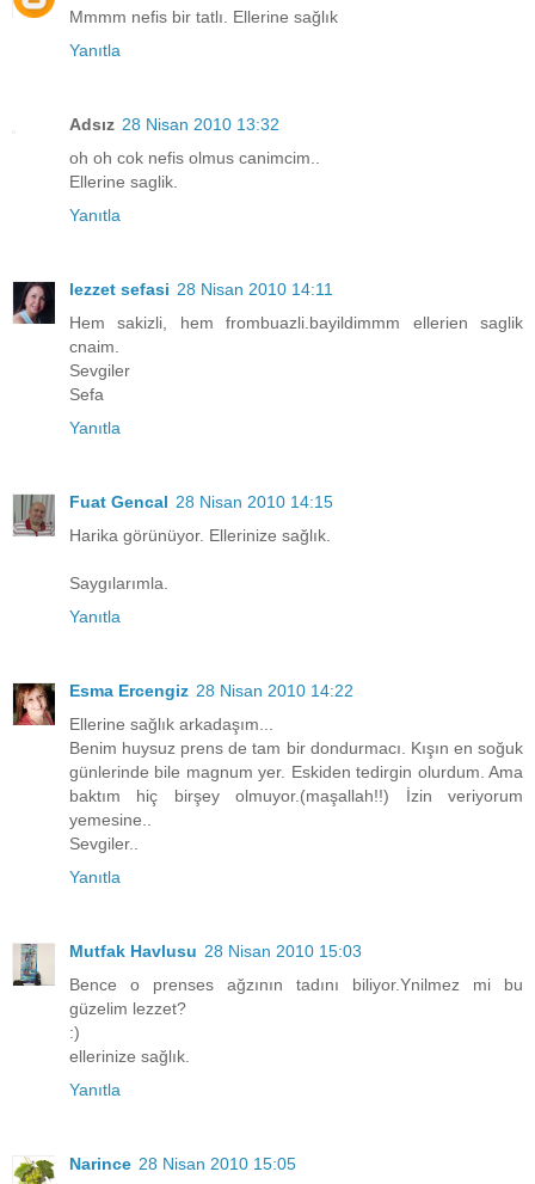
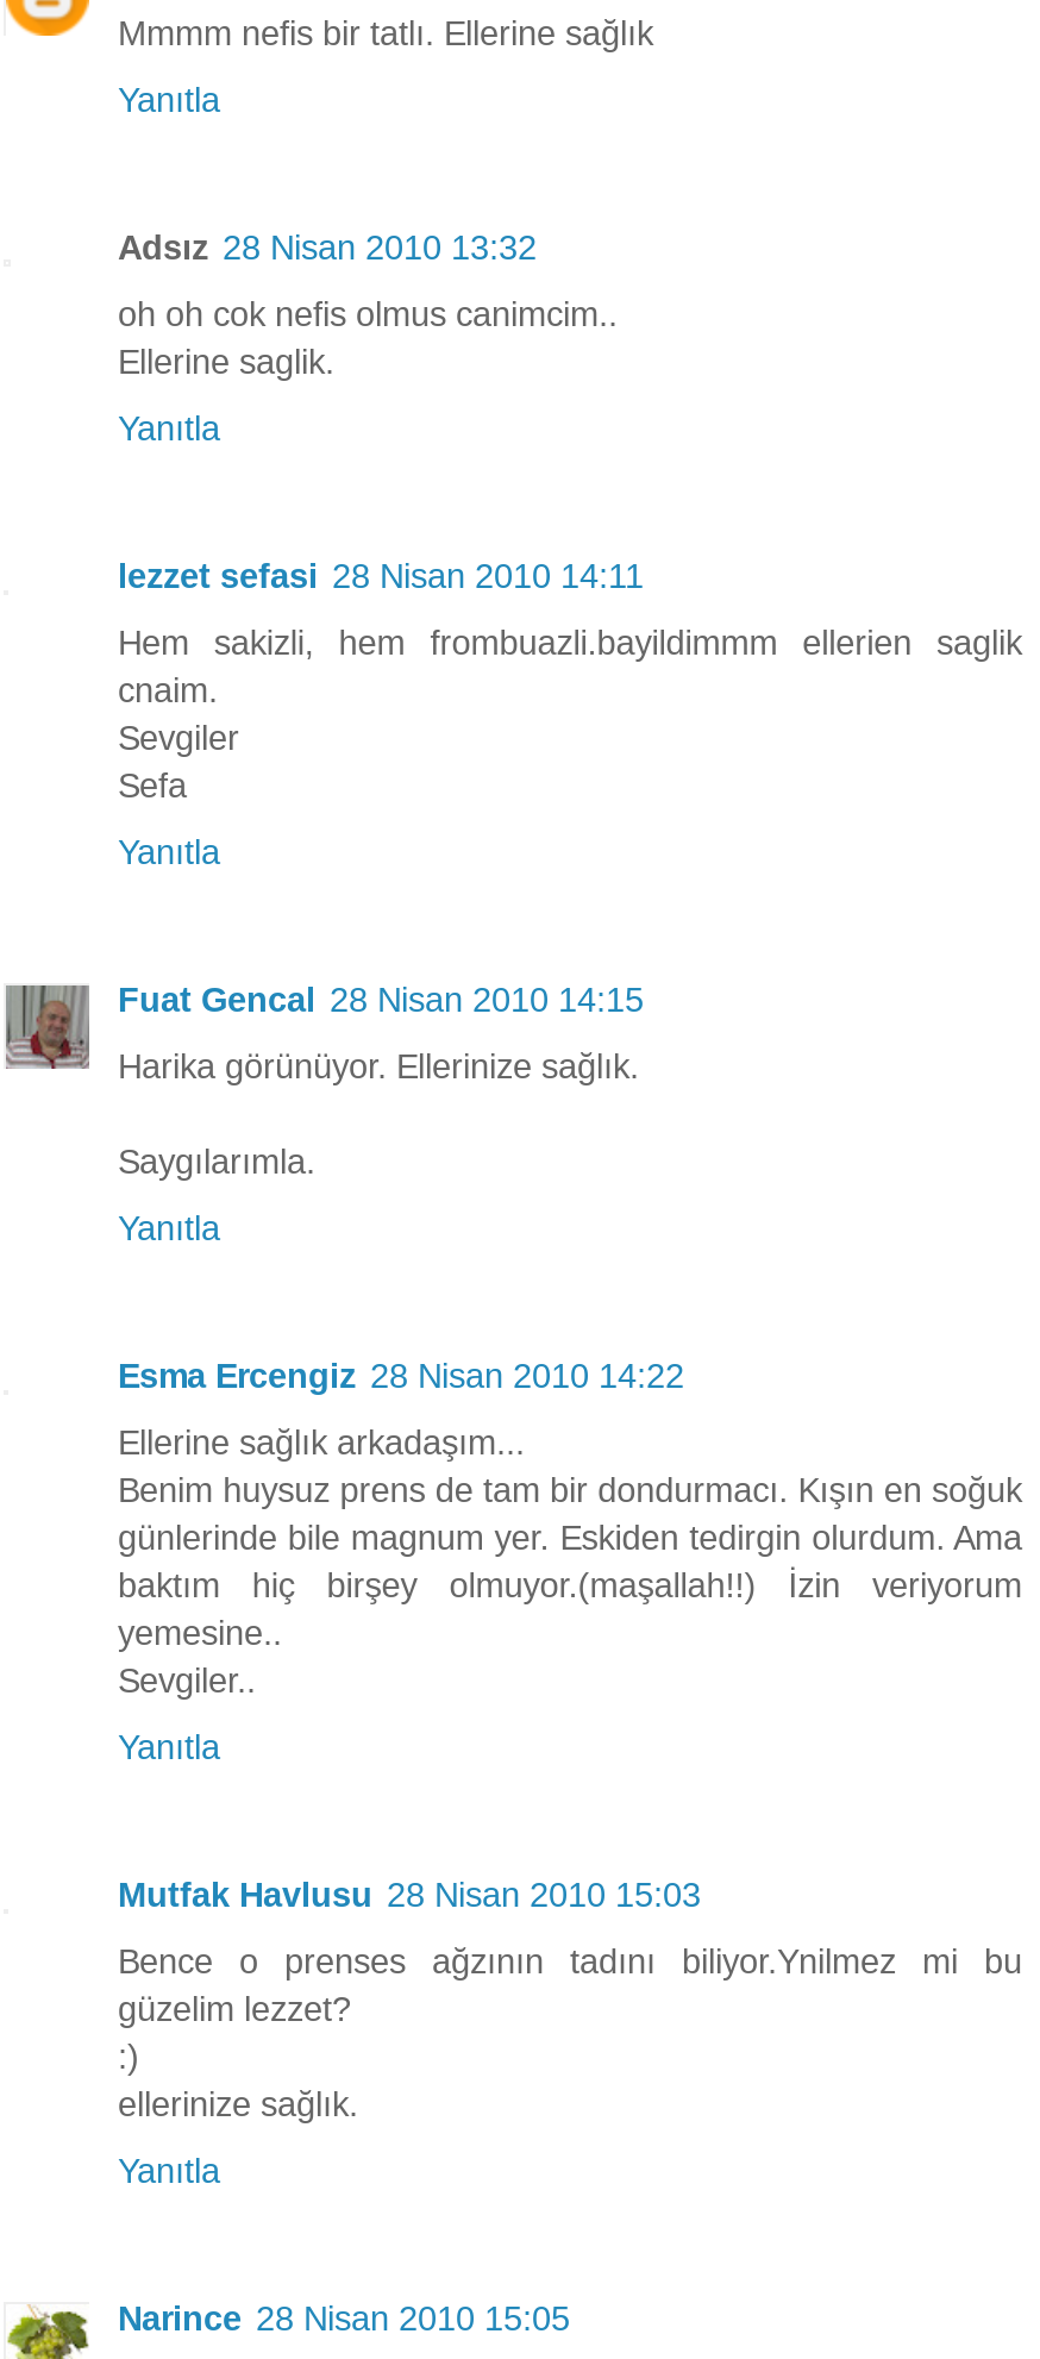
[12,280,56,325] [image] -> none
[11,681,56,726] [image] -> none
[12,943,55,987] [image] -> none

